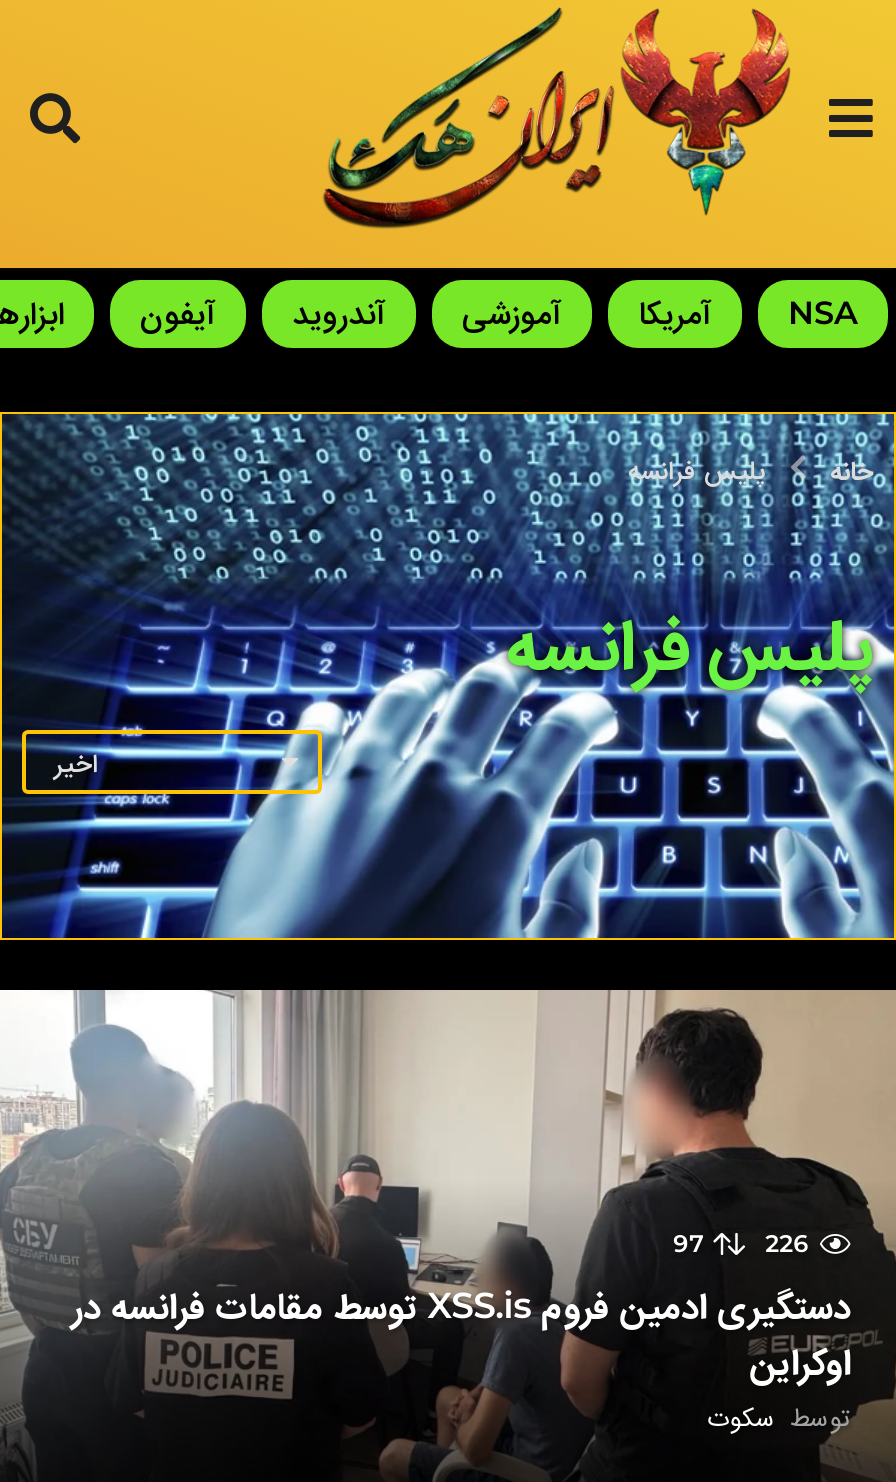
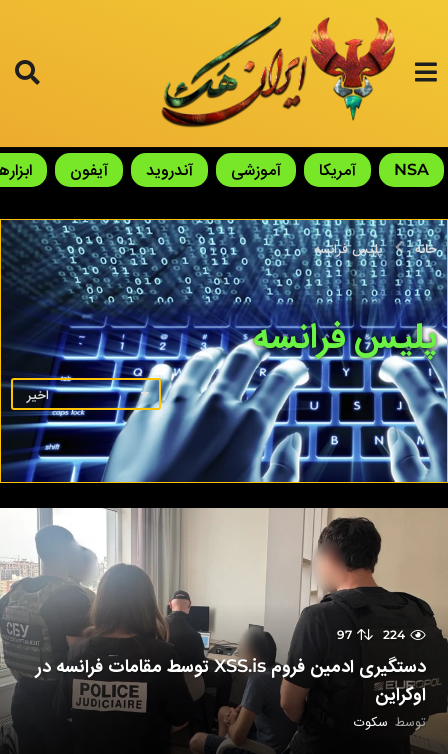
[765,1228,809,1258] 226 -> [383,627,405,642] 224

